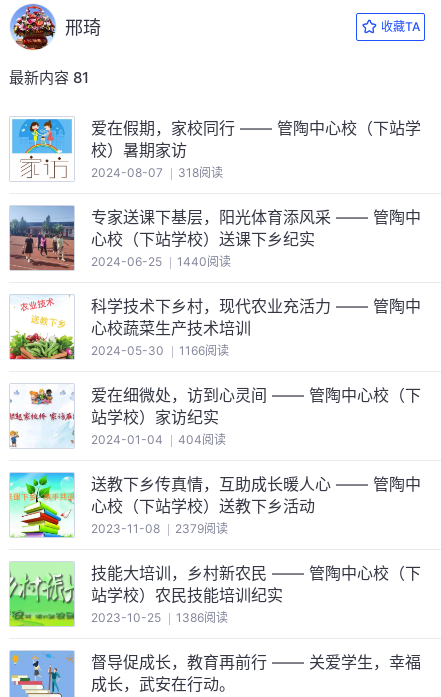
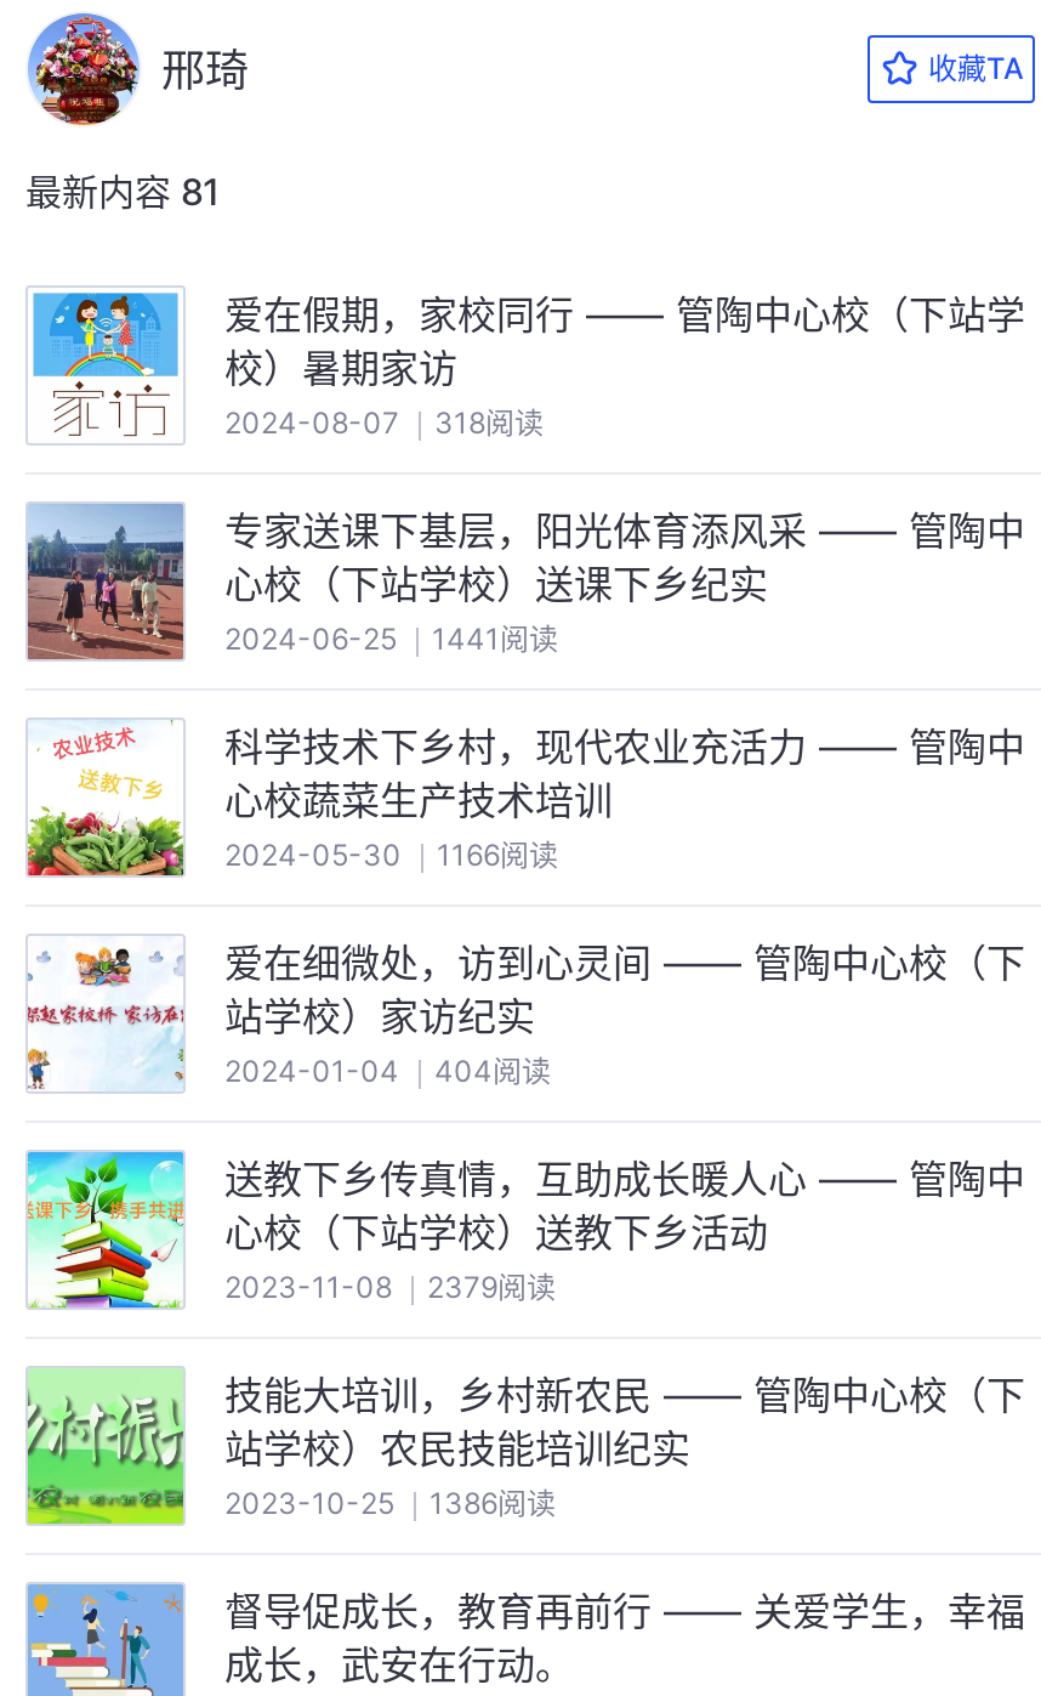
[91,254,230,269] 2024-06-25 1440阅读 -> [224,620,558,657] 2024-06-25 1441阅读

